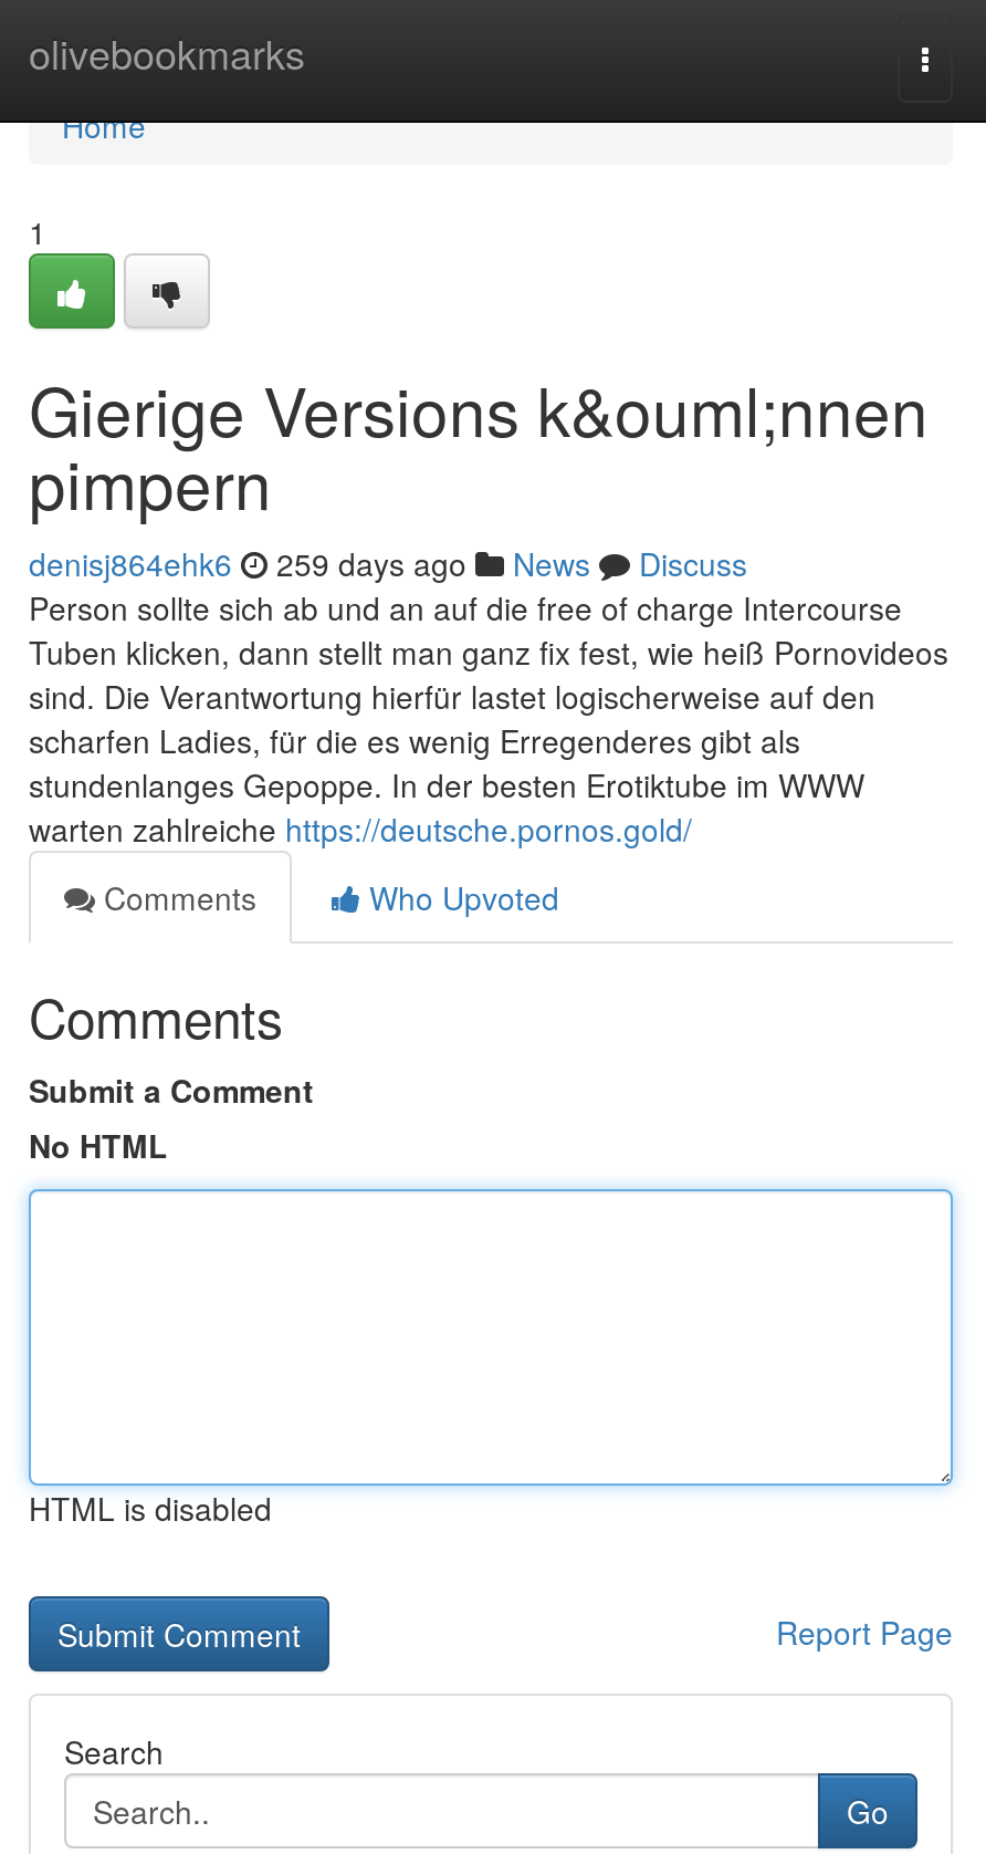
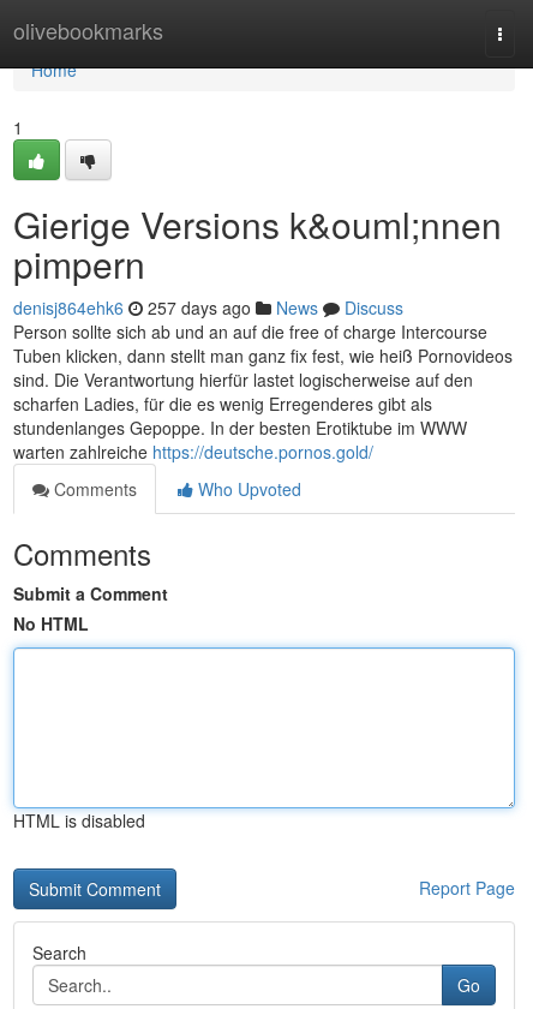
[29,541,747,585] denisj864ehk6 259 days ago News Discuss -> [13,295,403,320] denisj864ehk6 257 days ago News Discuss

